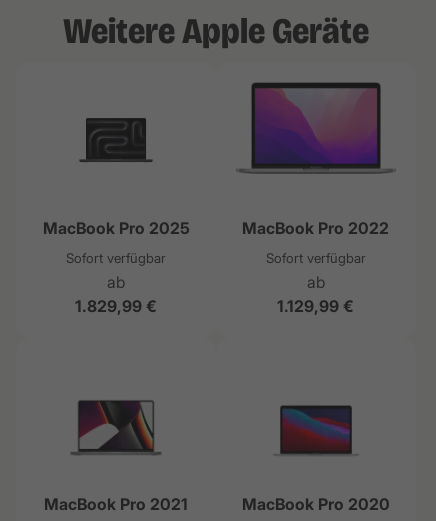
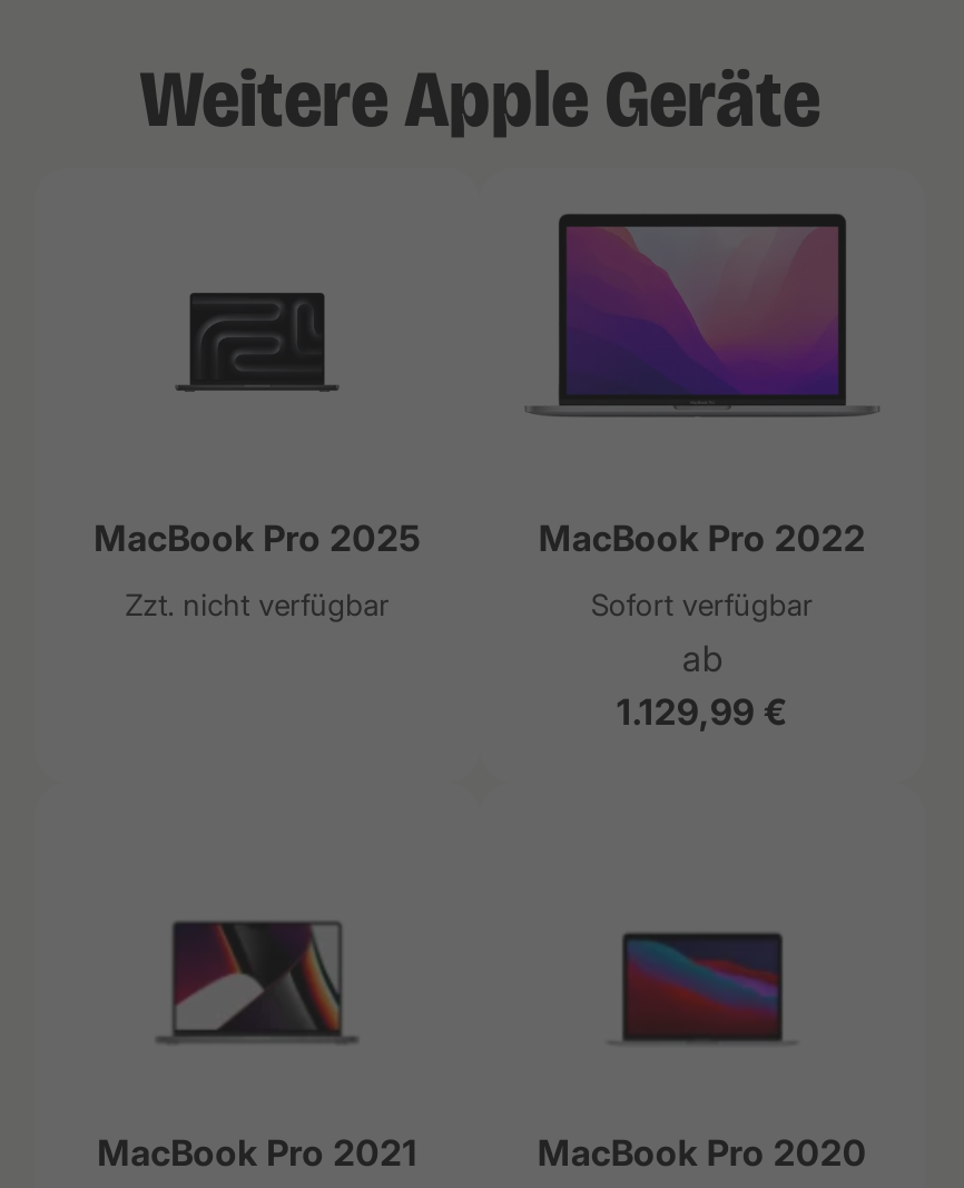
[66,250,166,316] Sofort verfügbar | ab | 1.829,99 € -> [125,587,390,623] Zzt. nicht verfügbar

